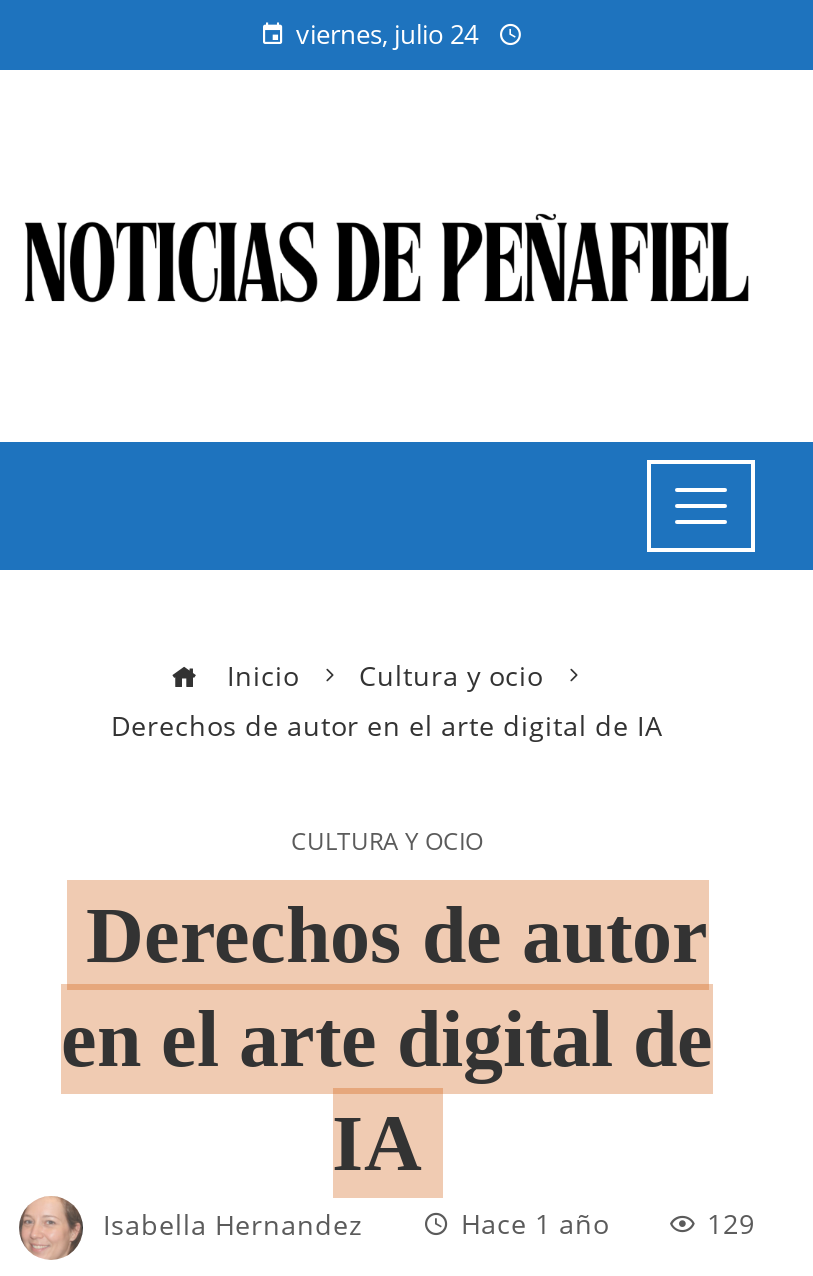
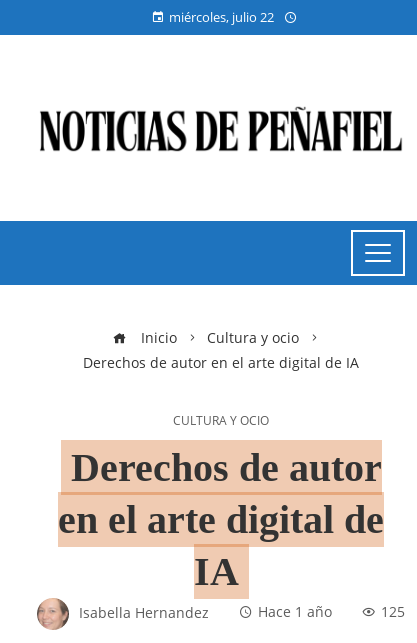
[296,16,478,52] viernes, julio 24 -> [168,8,273,26] miércoles, julio 22
[707,1207,755,1243] 129 -> [381,603,405,621] 125

